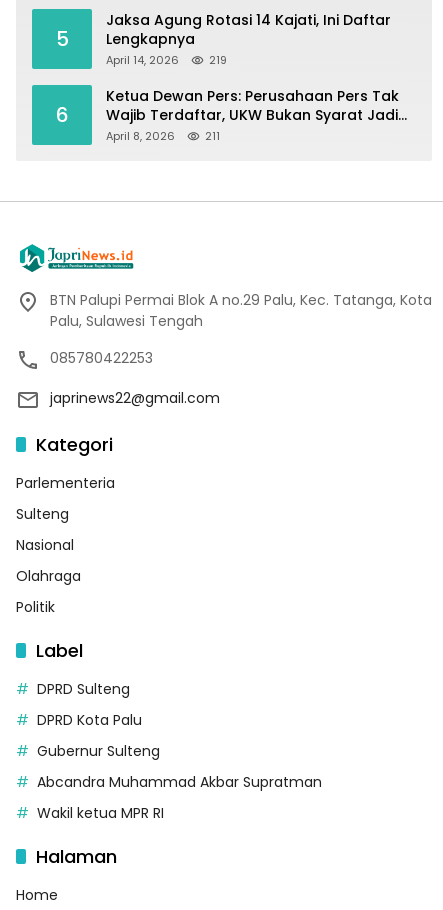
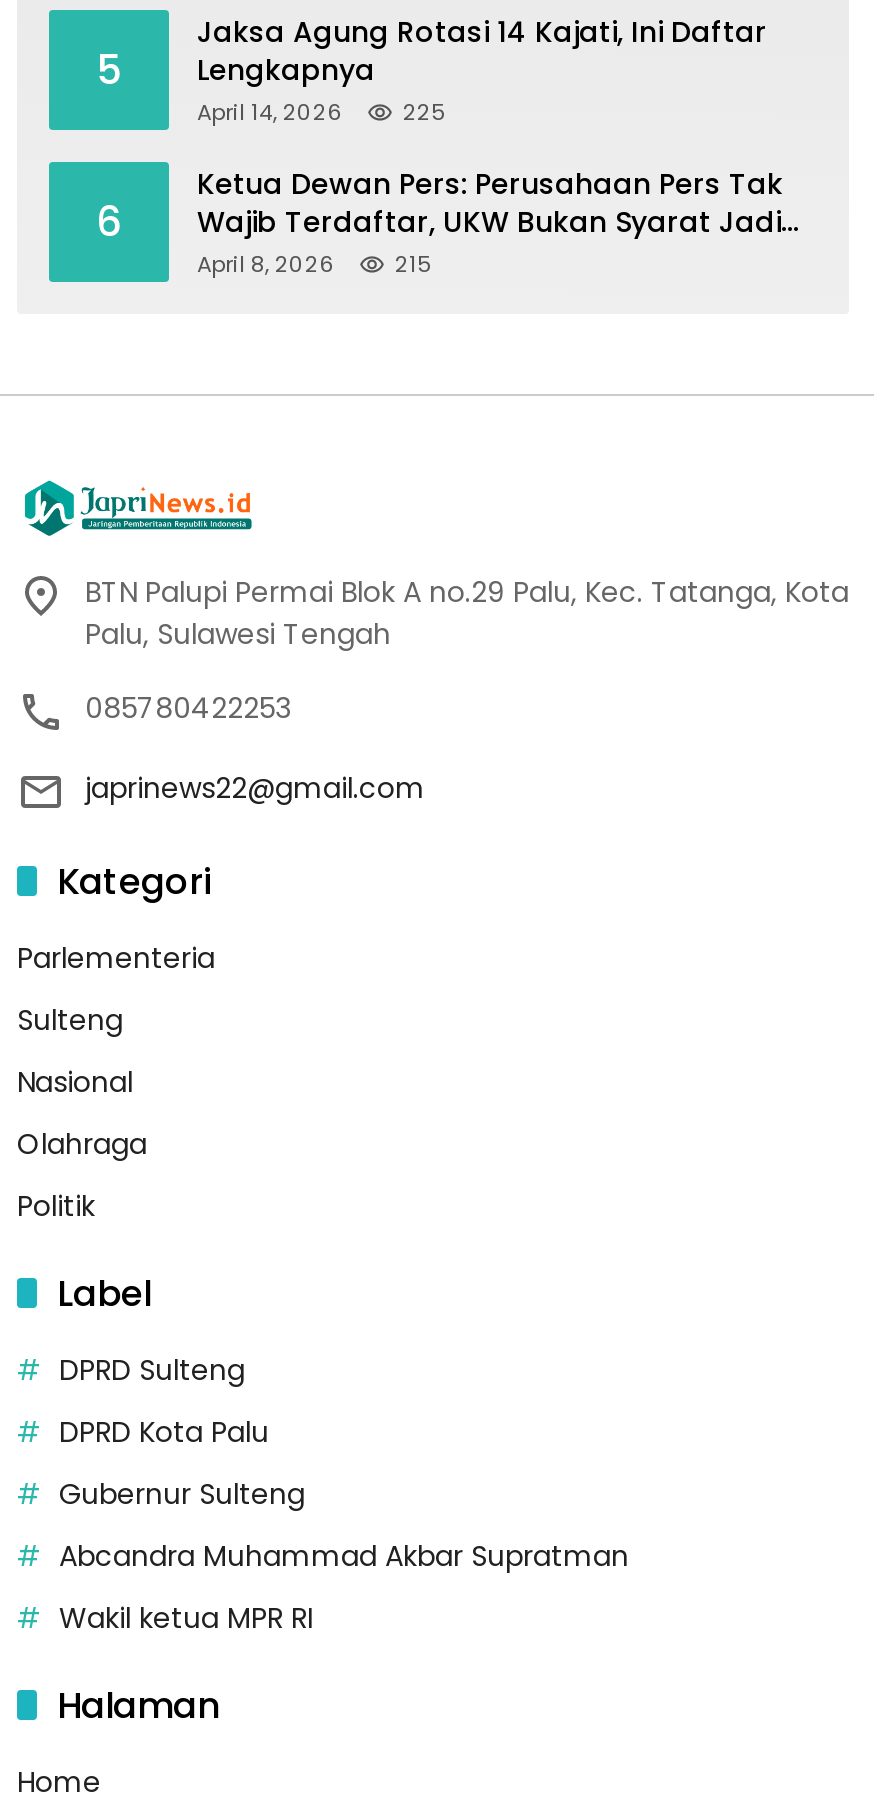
[106,52,227,68] April 14, 2026 219 -> [197,95,445,127] April 14, 2026 225
[205,128,220,144] 211 -> [395,247,431,279] 215

